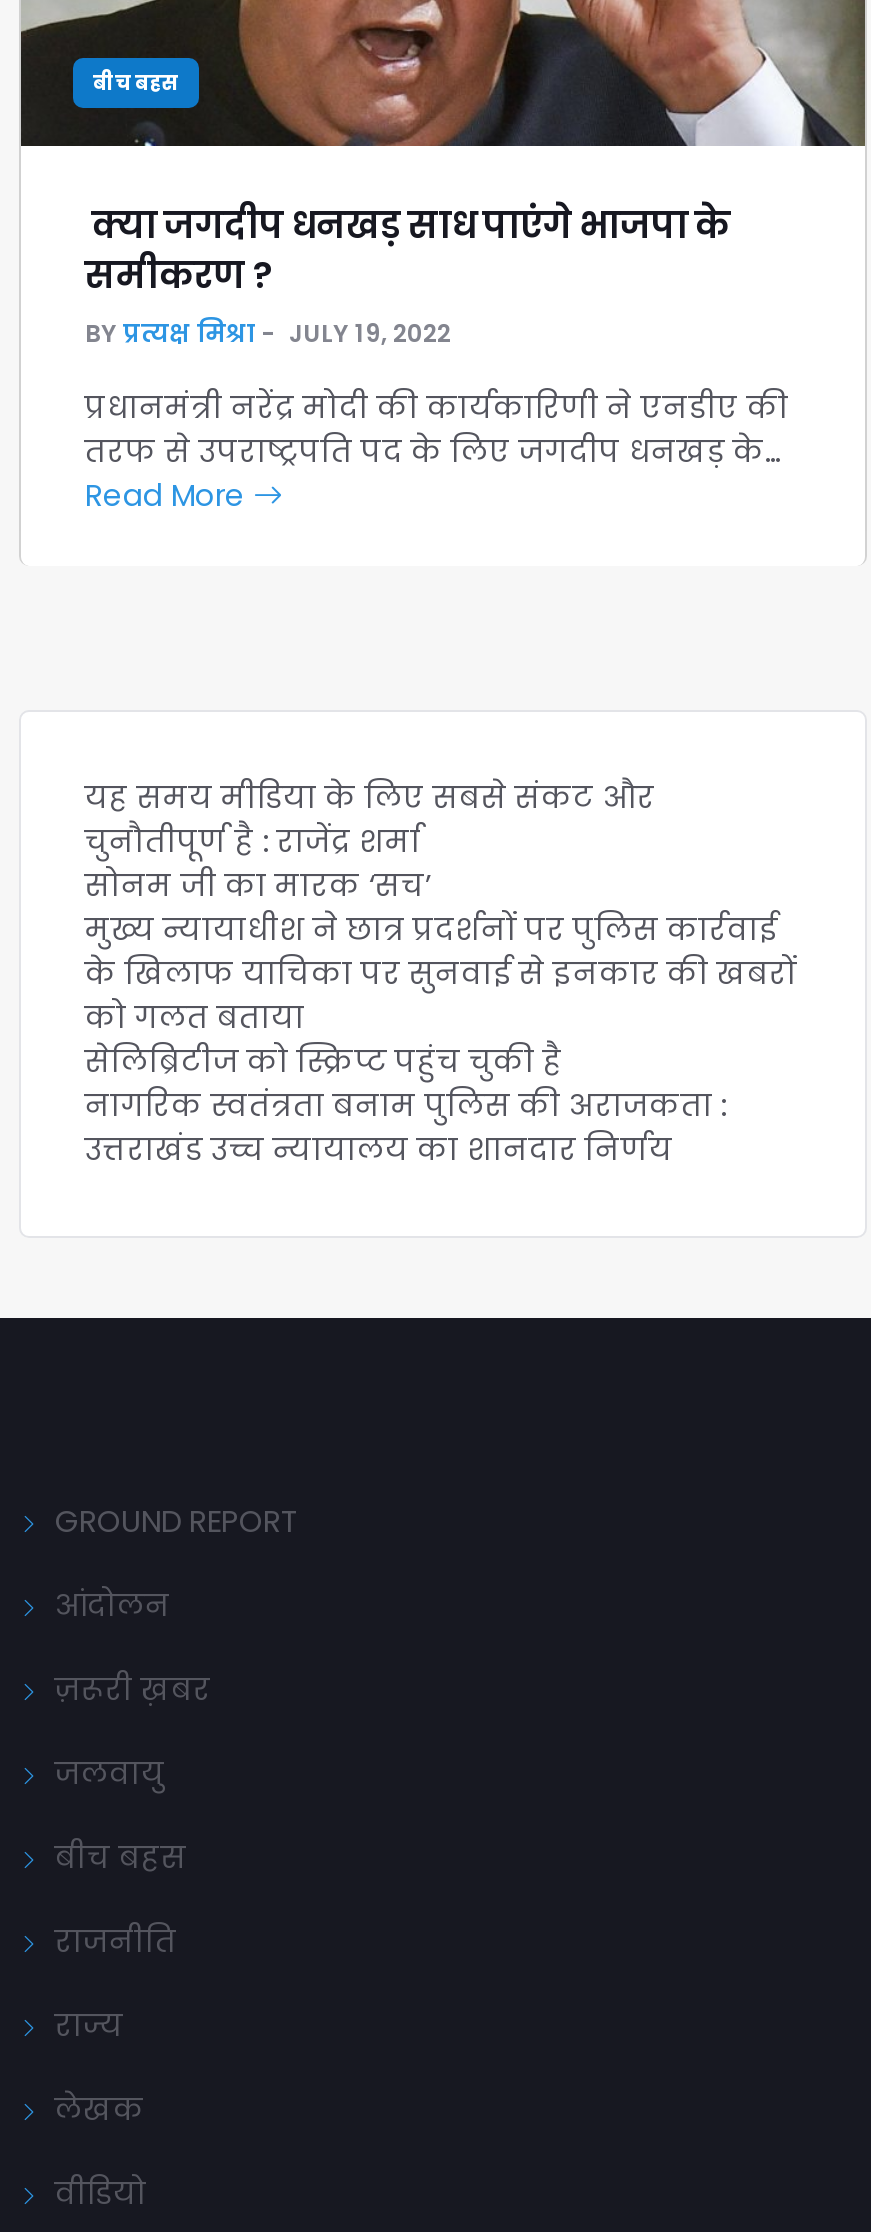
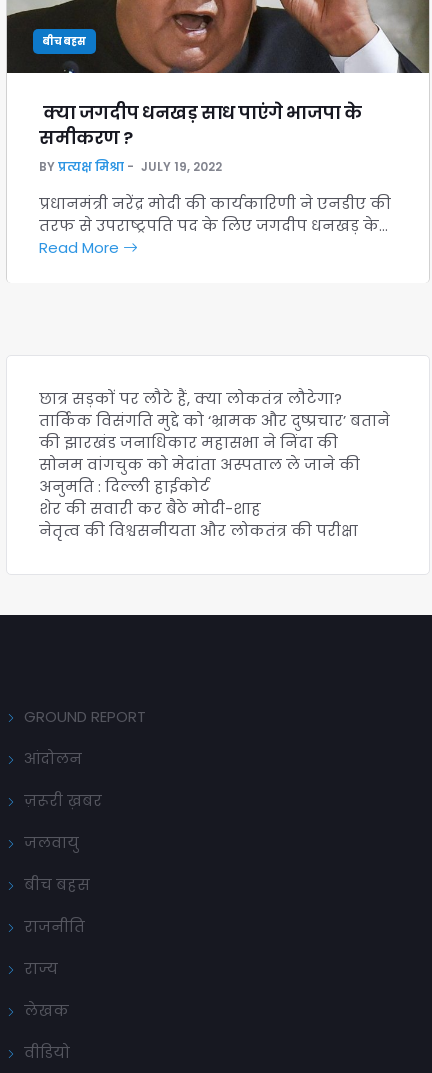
[85,776,797,1170] यह समय मीडिया के लिए सबसे संकट और | चुनौतीपूर्ण है : राजेंद्र शर्मा | सोनम जी का मारक ‘सच’ | मुख्य न्यायाधीश ने छात्र प्रदर्शनों पर पुलिस कार्रवाई | के खिलाफ याचिका पर सुनवाई से इनकार की खबरों | को गलत बताया | सेलिब्रिटीज को स्क्रिप्ट पहुंच चुकी है | नागरिक स्वतंत्रता बनाम पुलिस की अराजकता : | उत्तराखंड उच्च न्यायालय का शानदार निर्णय -> [39,388,390,541] छात्र सड़कों पर लौटे हैं, क्या लोकतंत्र लौटेगा? | तार्किक विसंगति मुद्दे को ‘भ्रामक और दुष्प्रचार’ बताने | की झारखंड जनाधिकार महासभा ने निंदा की | सोनम वांगचुक को मेदांता अस्पताल ले जाने की | अनुमति : दिल्ली हाईकोर्ट | शेर की सवारी कर बैठे मोदी-शाह | नेतृत्व की विश्वसनीयता और लोकतंत्र की परीक्षा

